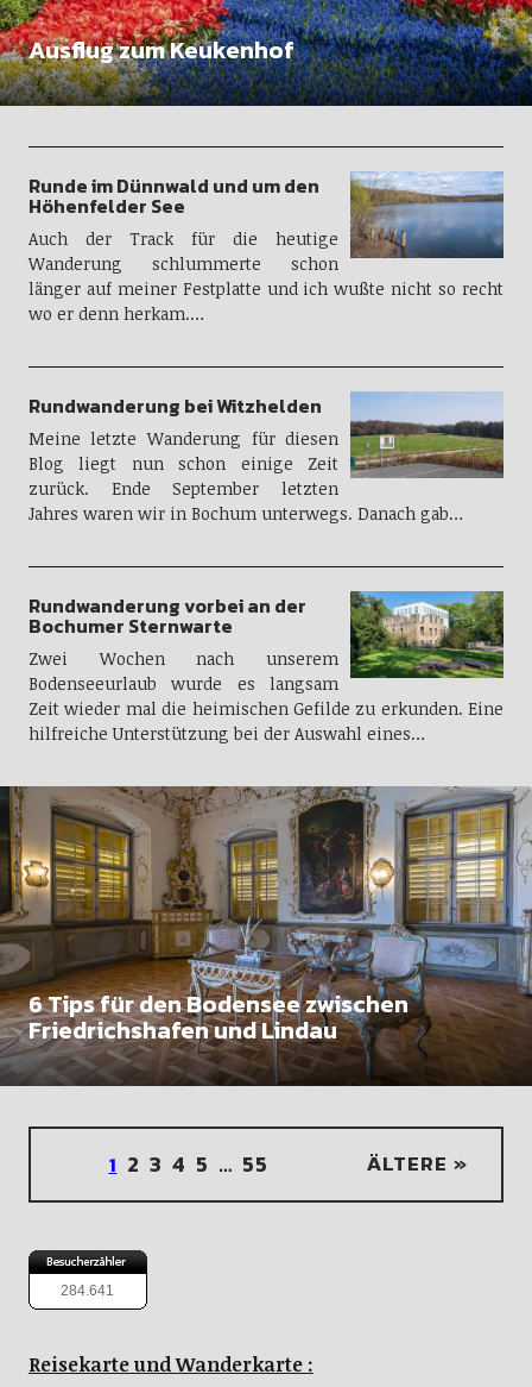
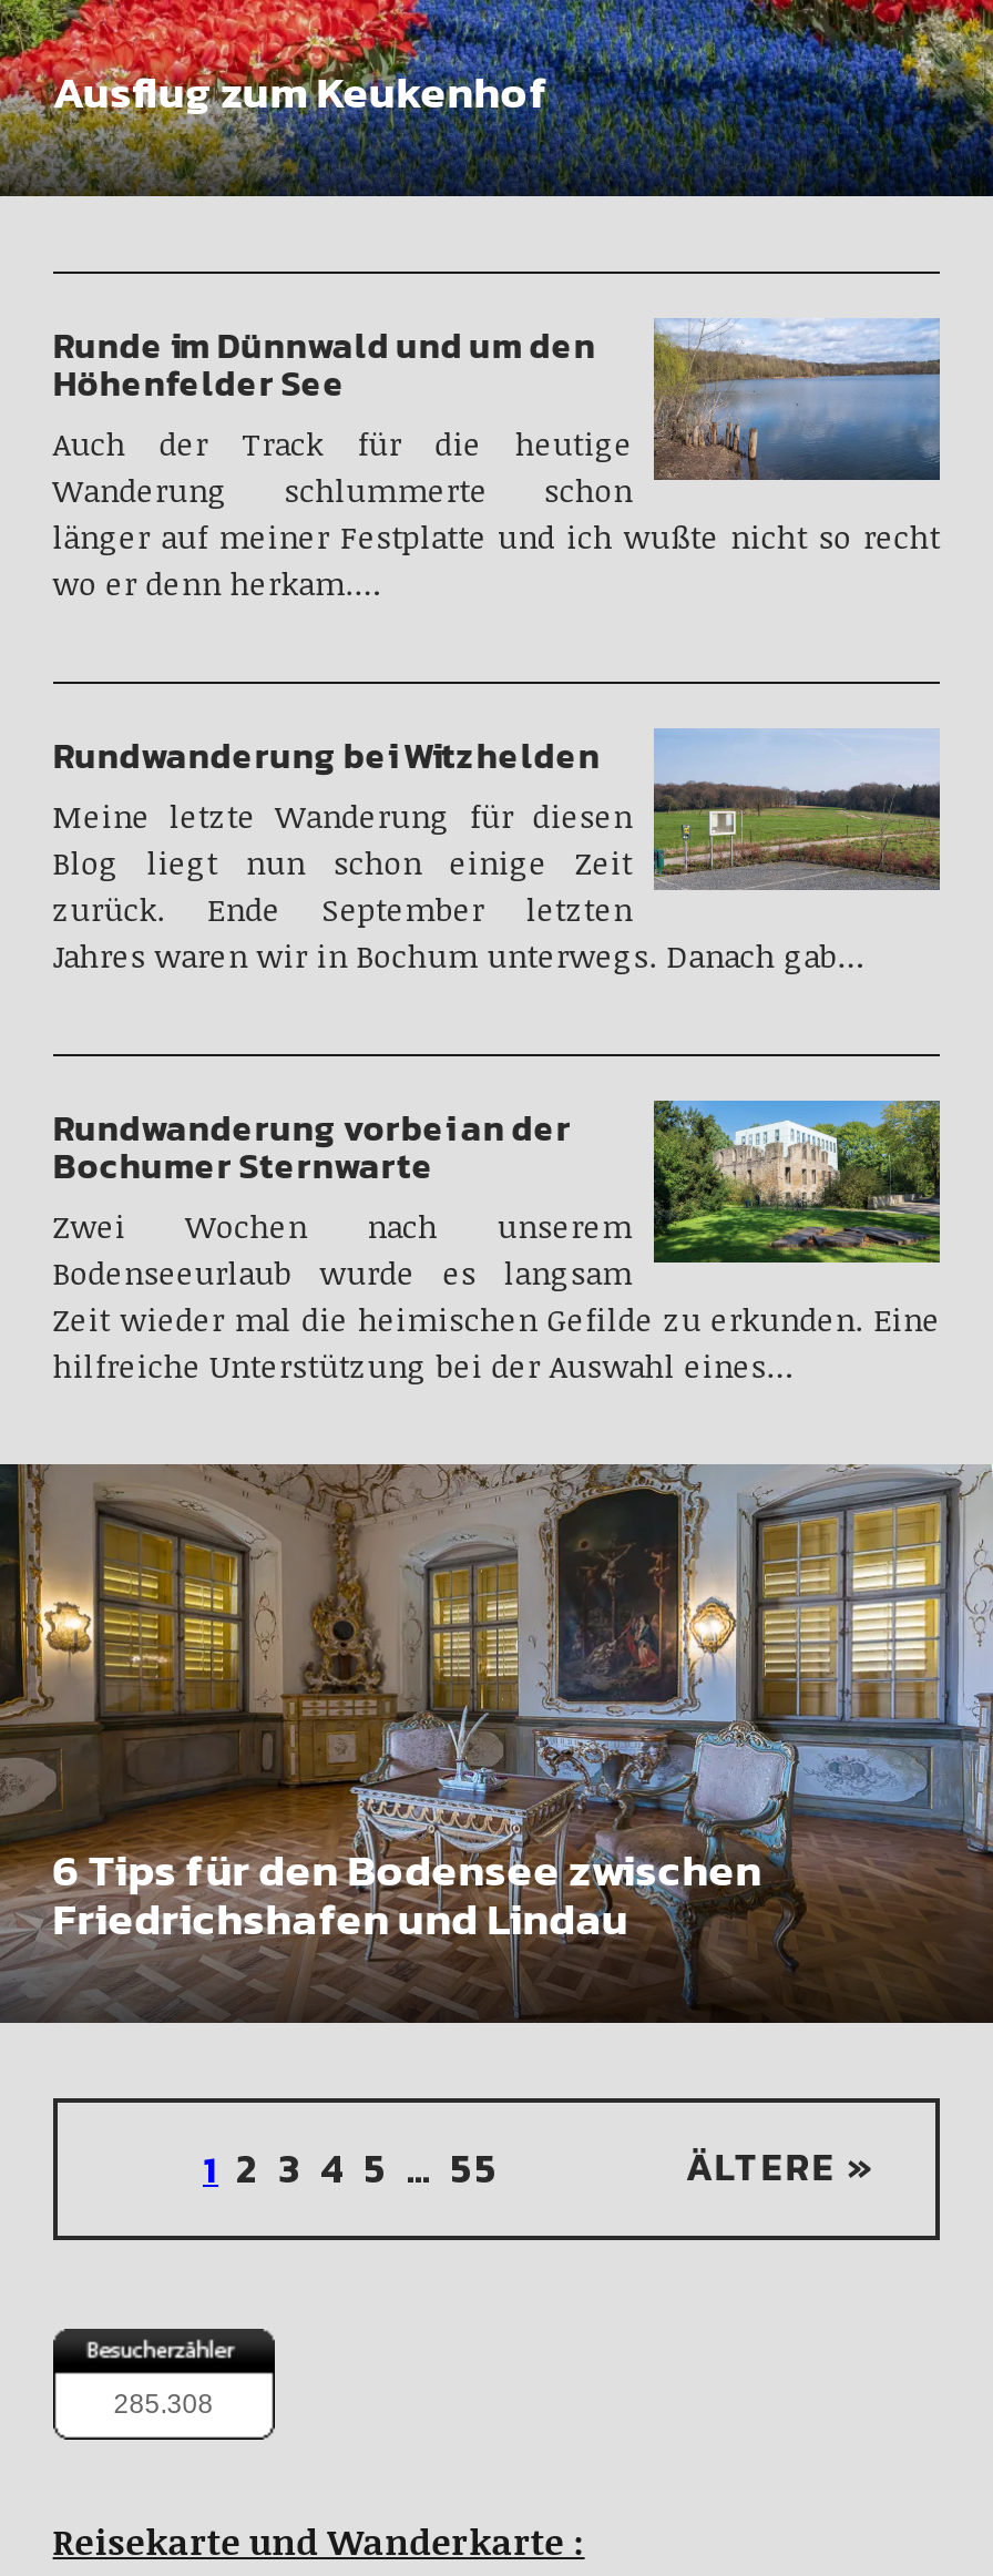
[61,1282,114,1298] 284.641 -> [114,2389,213,2420] 285.308

